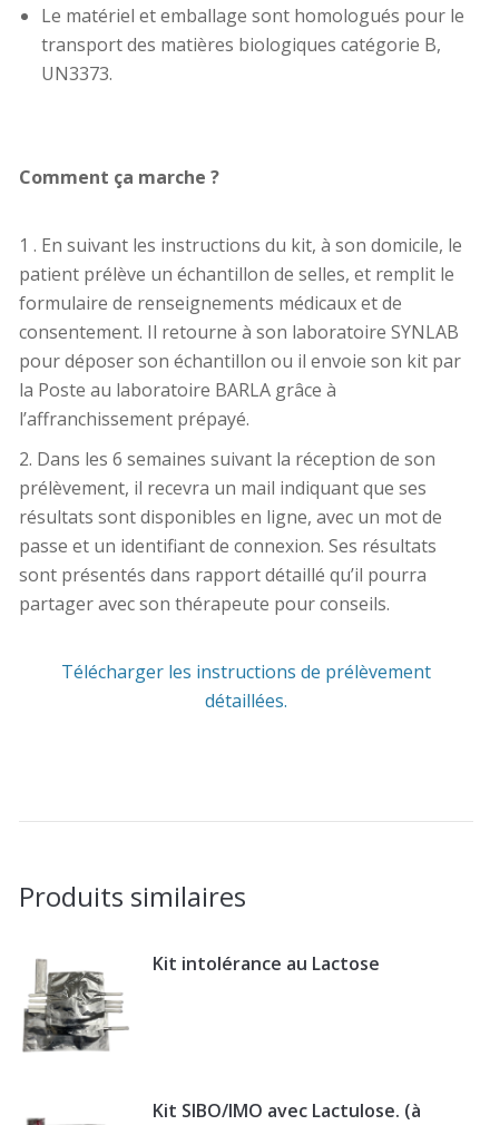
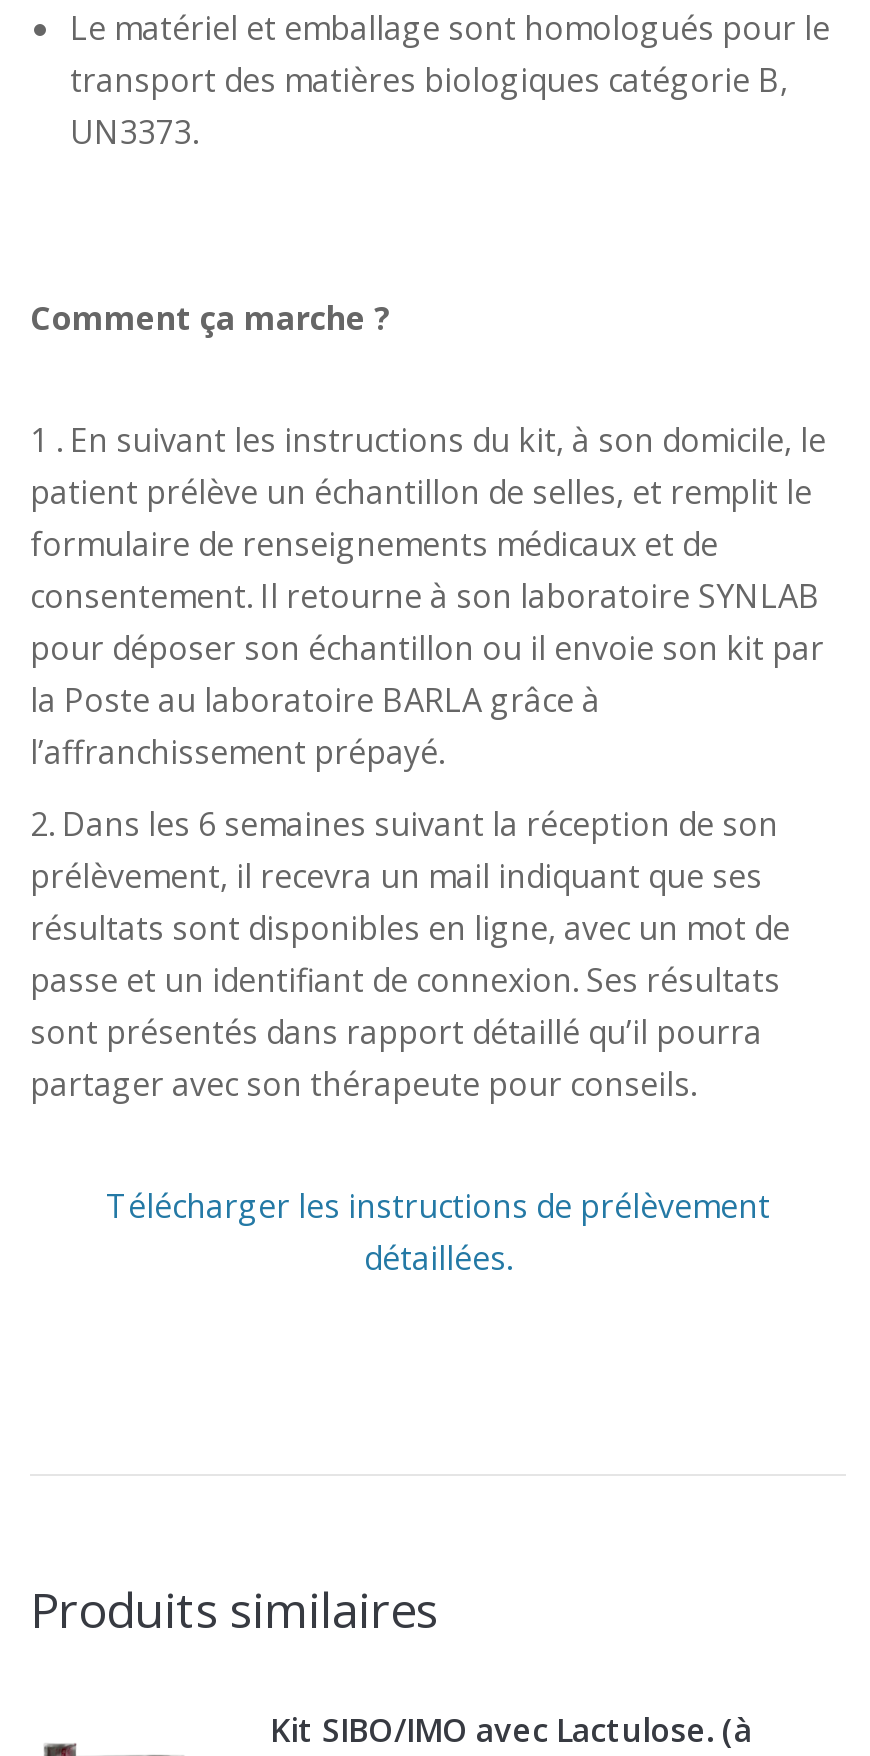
[21,951,380,1053] [image] | Kit intolérance au Lactose -> none

